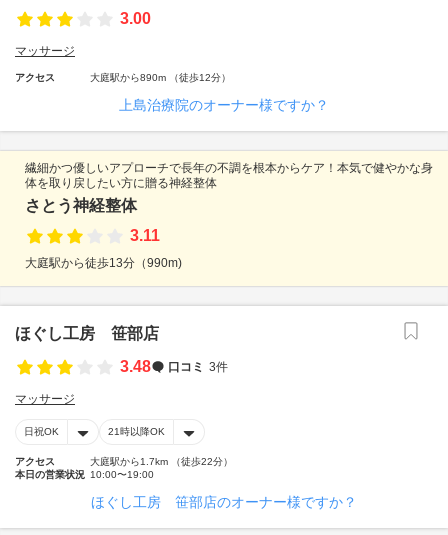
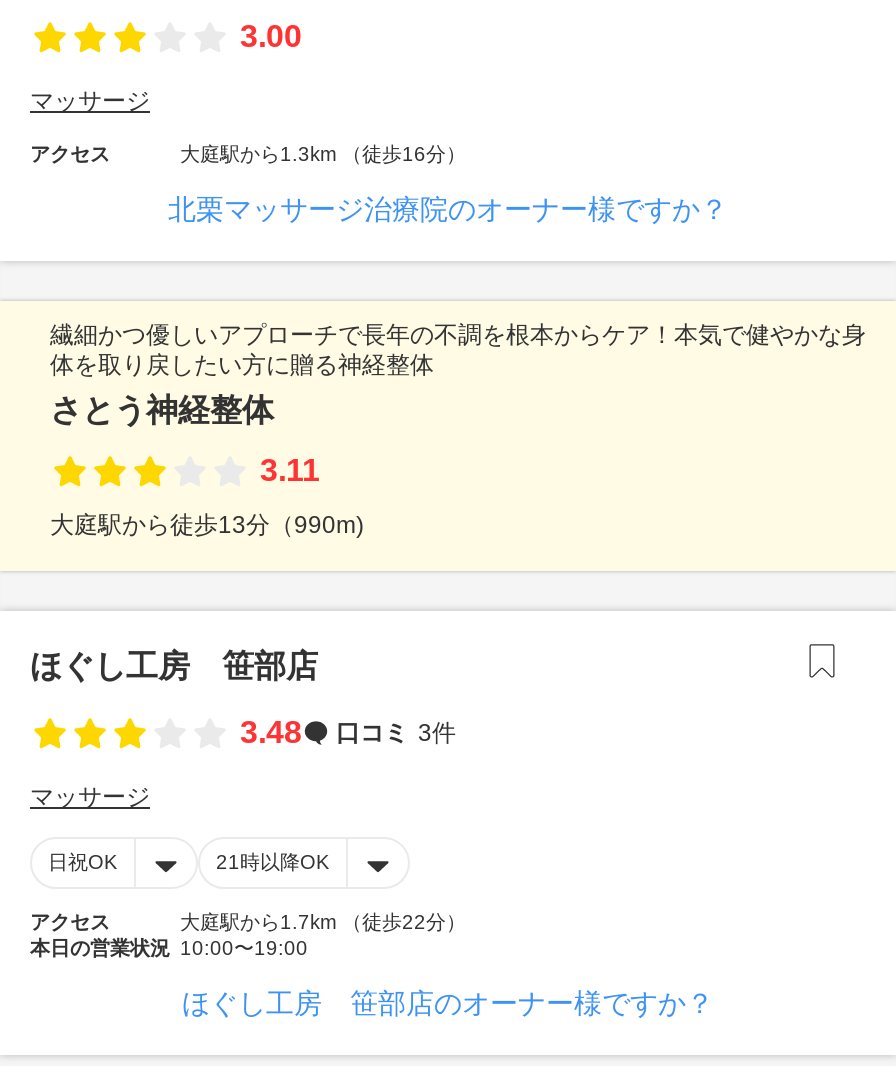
[90,72,231,83] 大庭駅から890m （徒歩12分） -> [180,143,466,165] 大庭駅から1.3km （徒歩16分）
[119,97,329,113] 上島治療院のオーナー様ですか？ -> [168,193,728,225] 北栗マッサージ治療院のオーナー様ですか？

